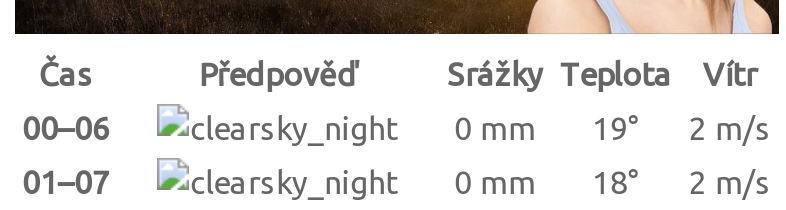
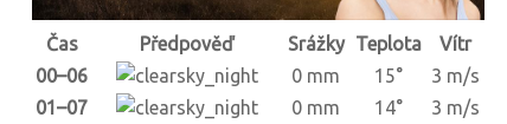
[592,110,640,146] 19° -> [374,65,403,86] 15°
[689,110,771,146] 2 m/s -> [431,65,480,86] 3 m/s
[592,164,640,200] 18° -> [374,97,403,118] 14°
[689,164,771,200] 2 m/s -> [431,97,480,118] 3 m/s

